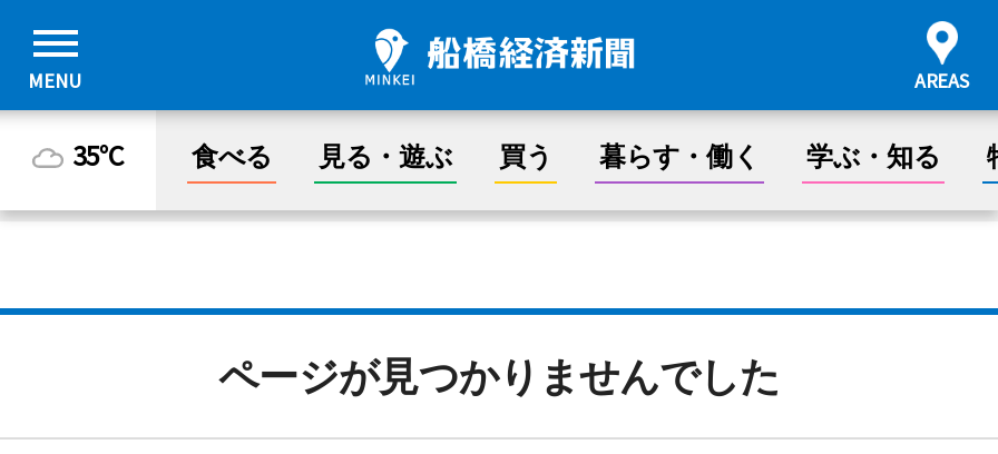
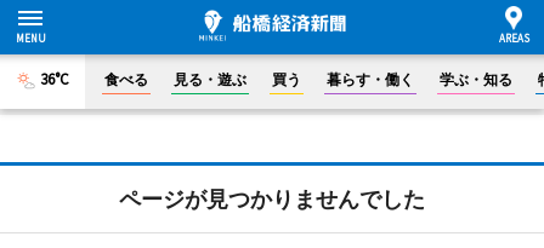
[72,138,126,176] 35°C -> [39,70,69,90] 36°C

